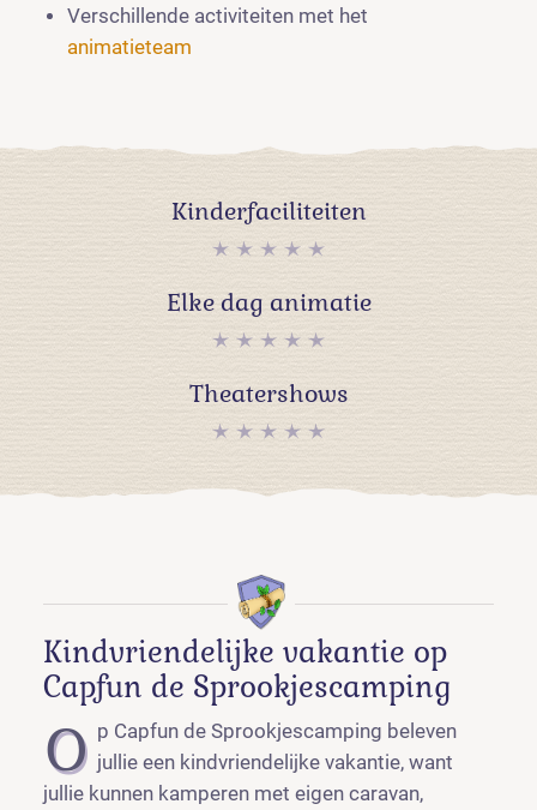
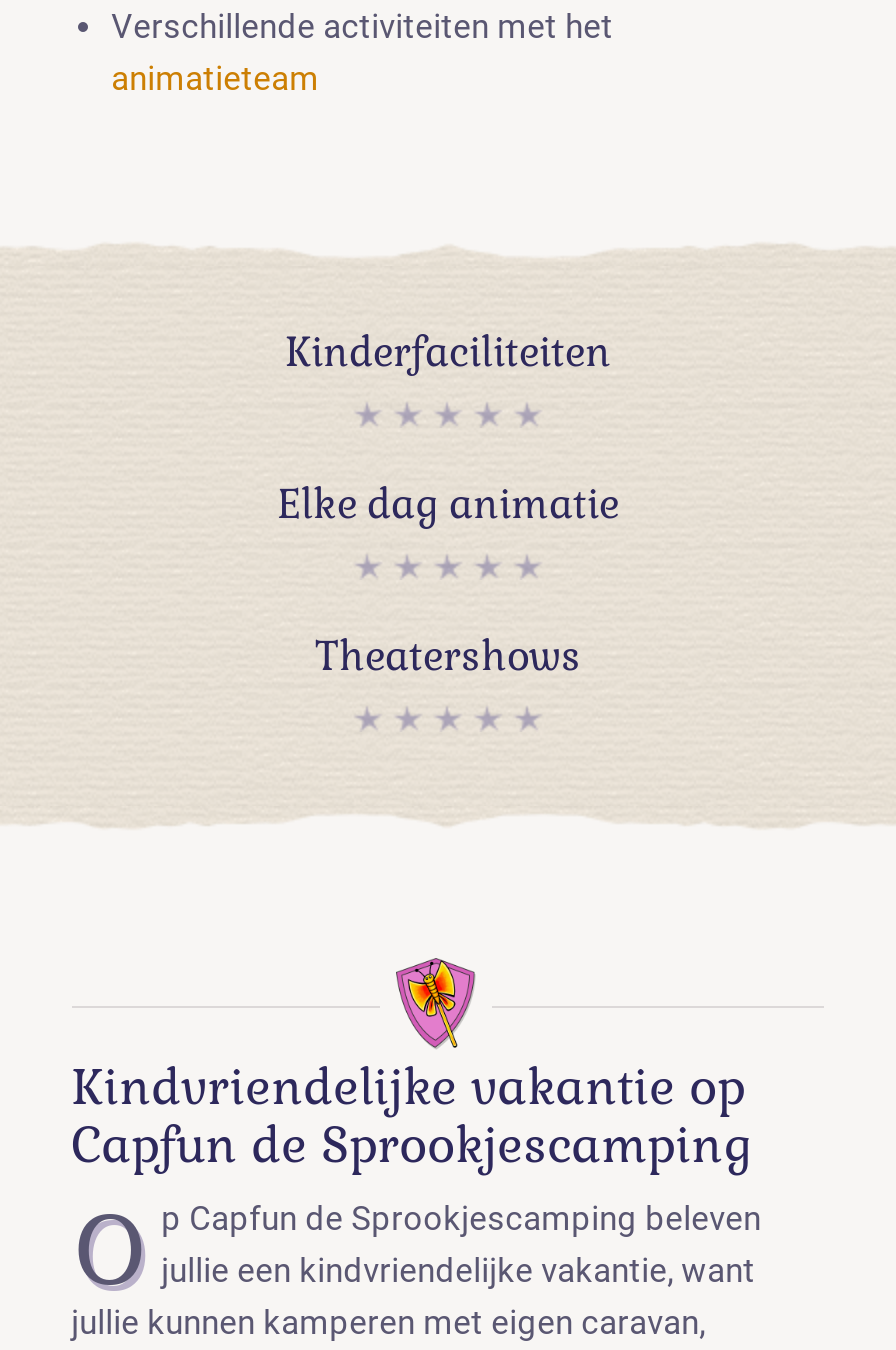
[237,575,285,629] [image] -> [396,958,476,1050] [image]

